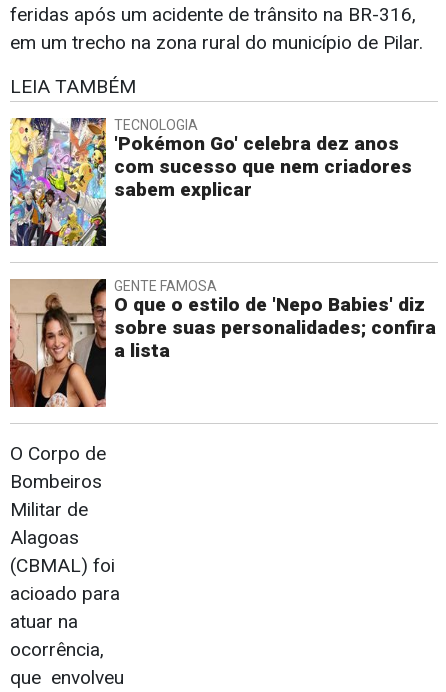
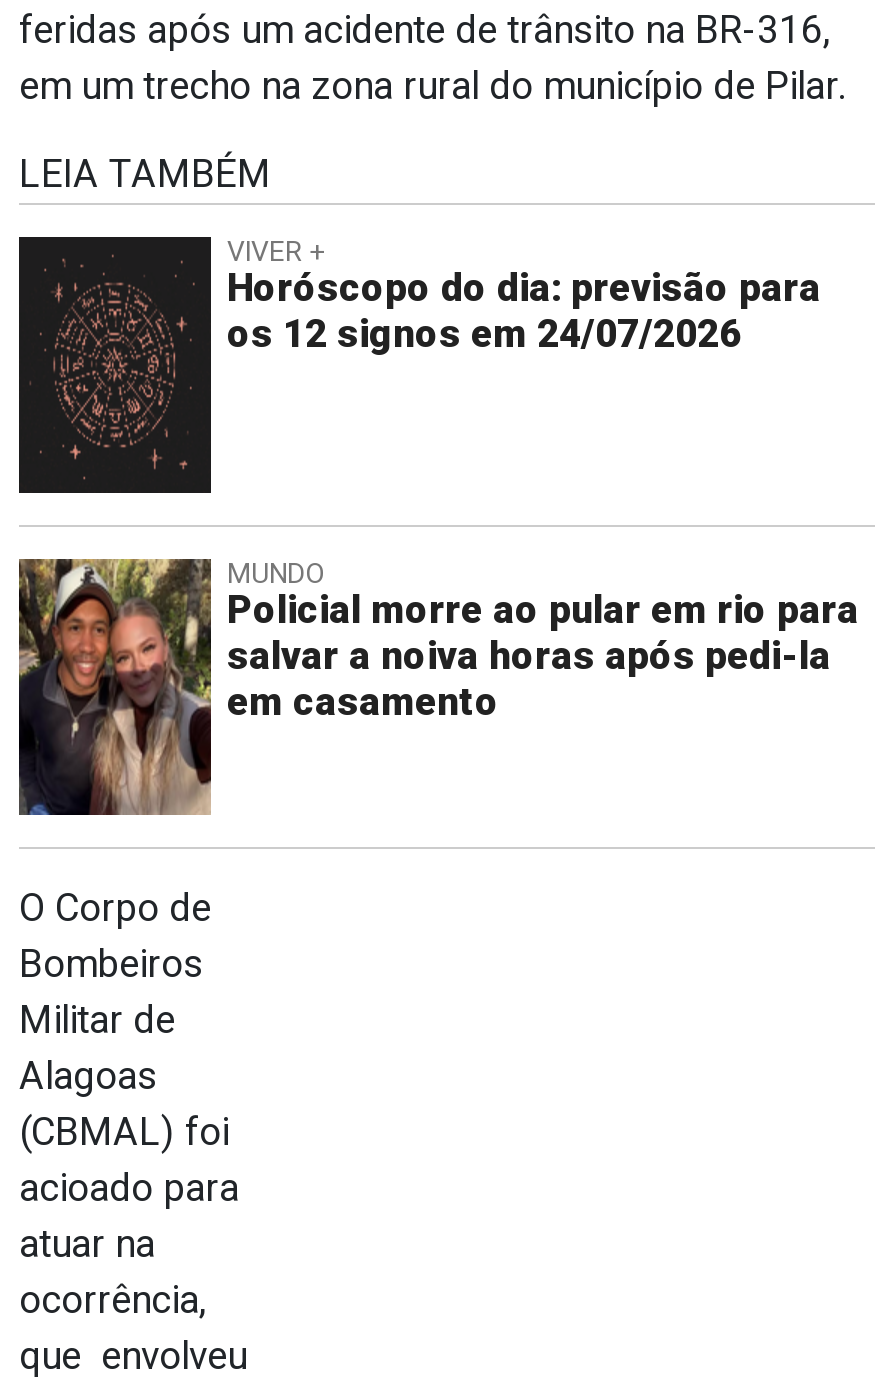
[9,117,412,247] [image] | TECNOLOGIA | 'Pokémon Go' celebra dez anos | com sucesso que nem criadores | sabem explicar -> [17,234,821,496] [image] | VIVER + | Horóscopo do dia: previsão para | os 12 signos em 24/07/2026
[9,278,436,408] [image] | GENTE FAMOSA | O que o estilo de 'Nepo Babies' diz | sobre suas personalidades; confira | a lista -> [17,556,859,818] [image] | MUNDO | Policial morre ao pular em rio para | salvar a noiva horas após pedi-la | em casamento

